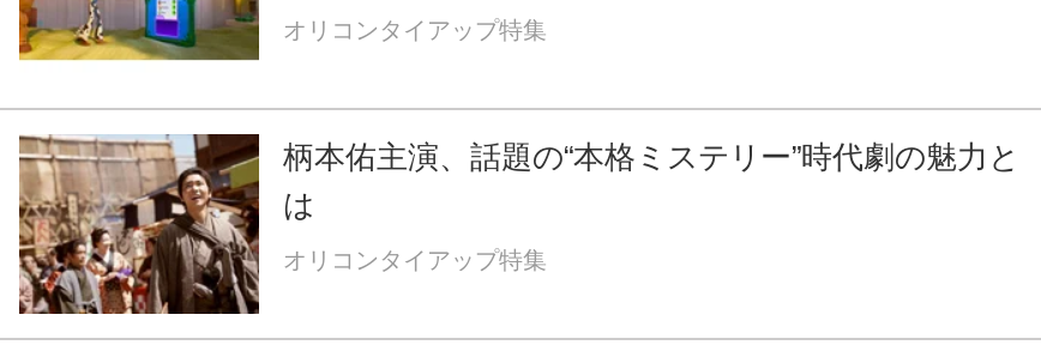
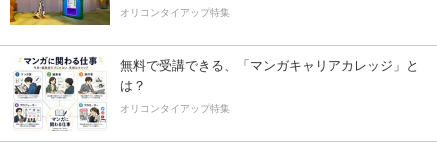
[17,132,1019,316] [image] | 柄本佑主演、話題の“本格ミステリー”時代劇の魅力と | は -> [10,56,419,131] [image] | 無料で受講できる、「マンガキャリアカレッジ」と | は？

